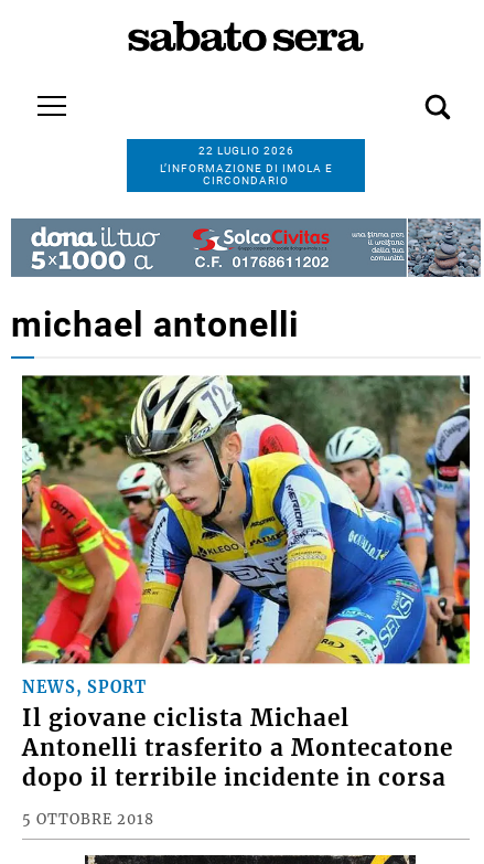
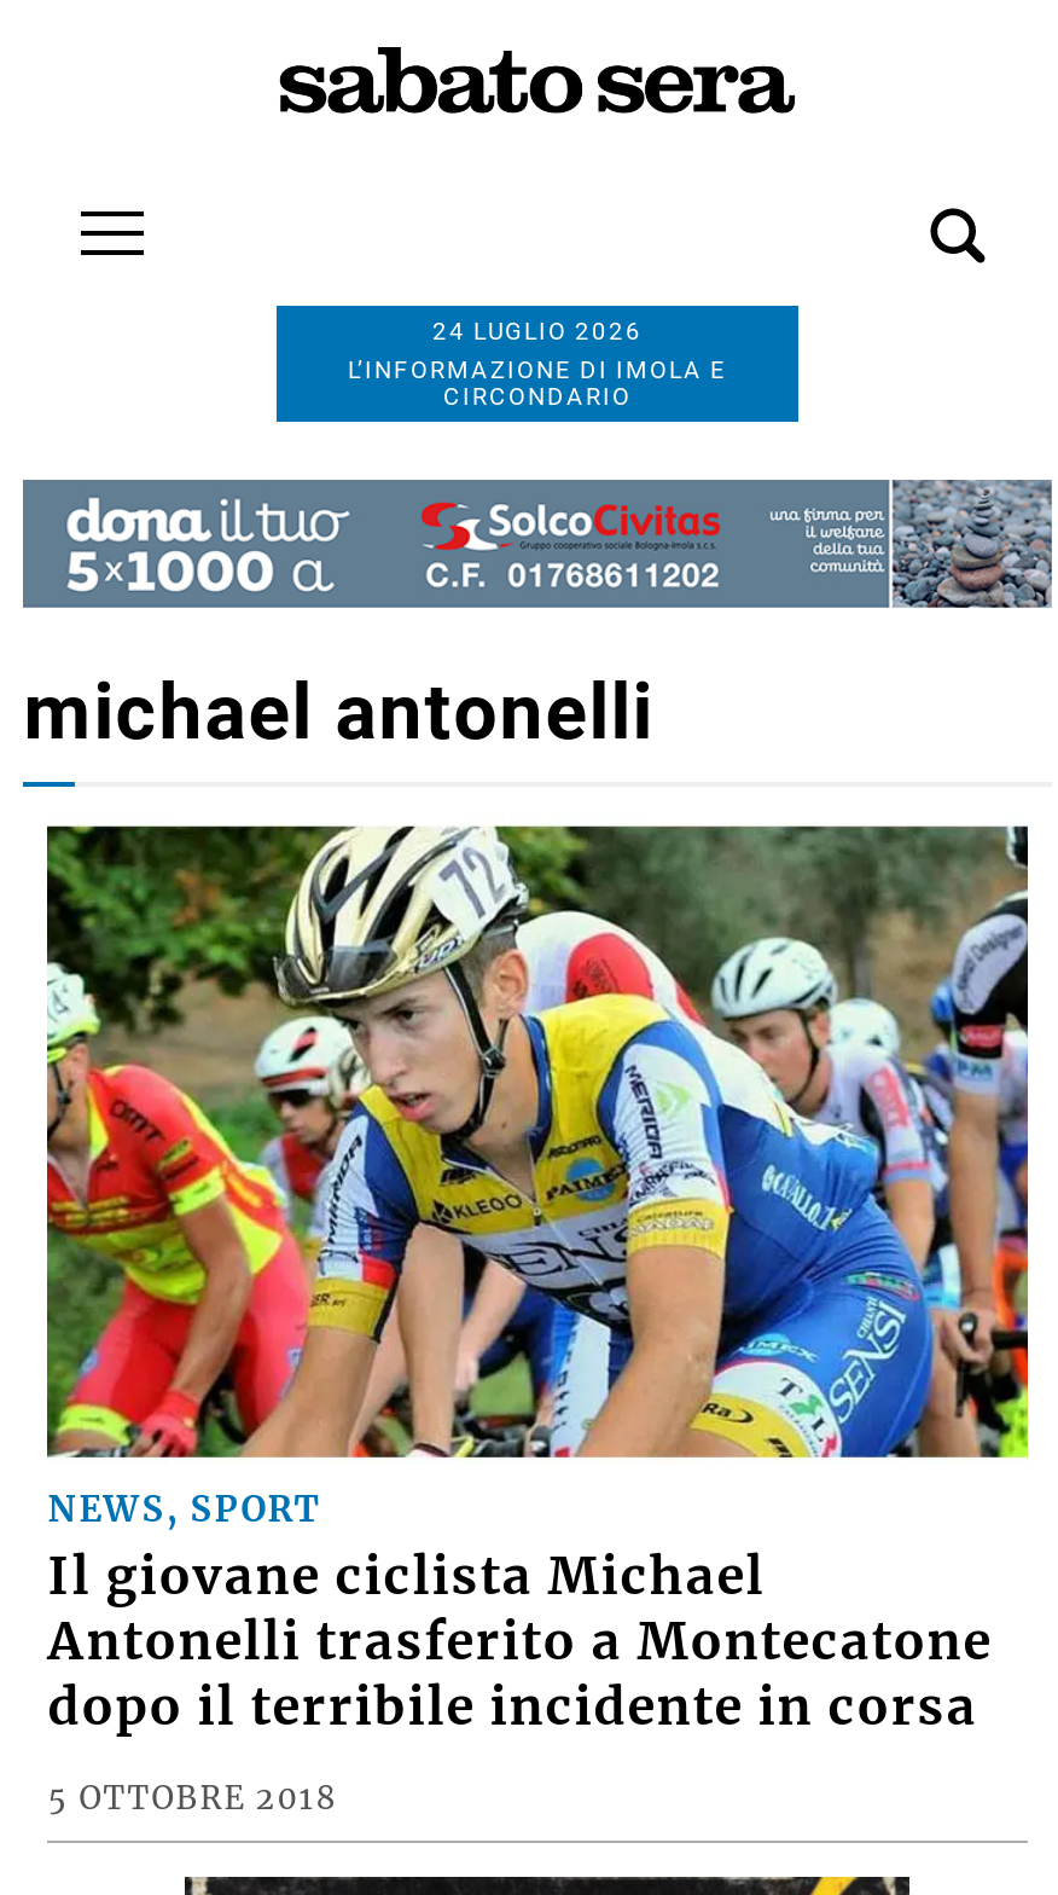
[198,144,294,156] 22 LUGLIO 2026 -> [432,318,643,344] 24 LUGLIO 2026

